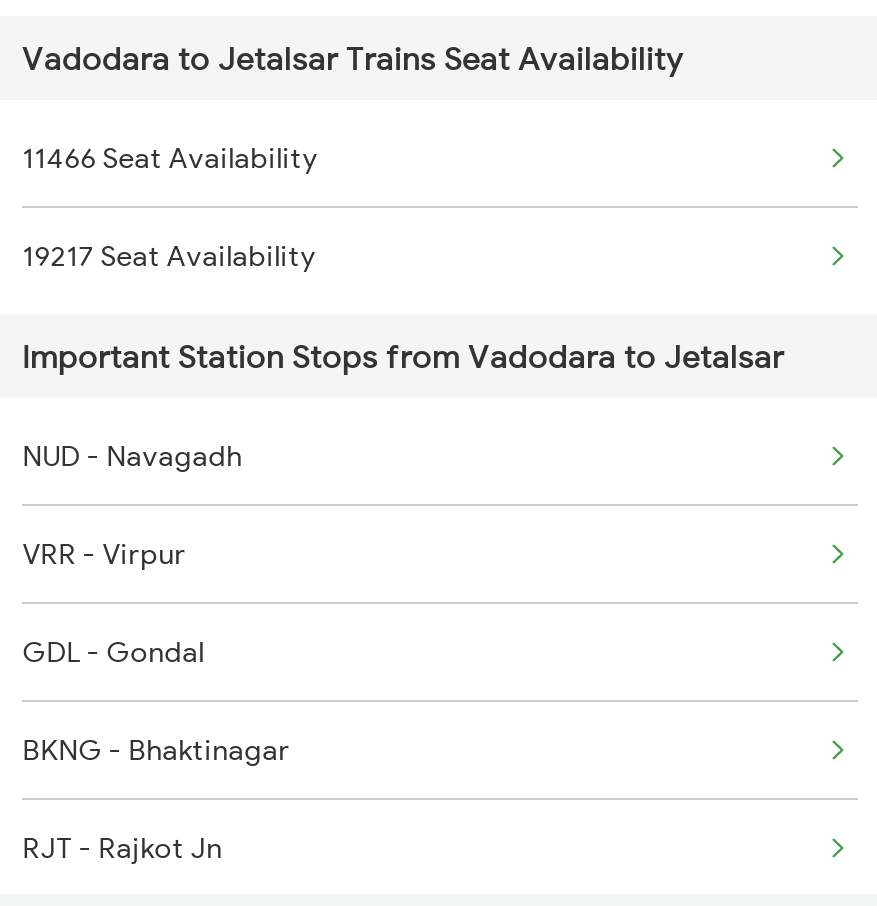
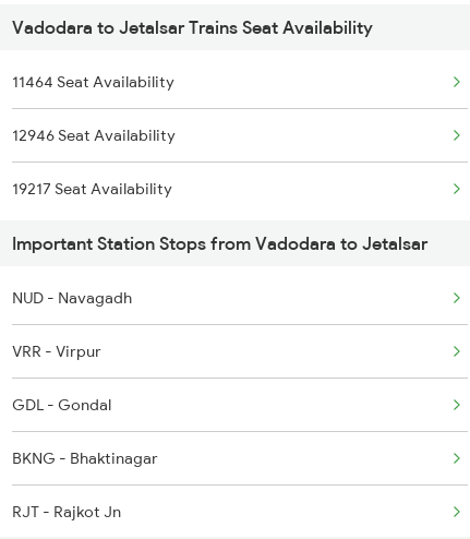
[22,140,318,176] 11466 Seat Availability -> [12,72,176,145] 11464 Seat Availability | 12946 Seat Availability

